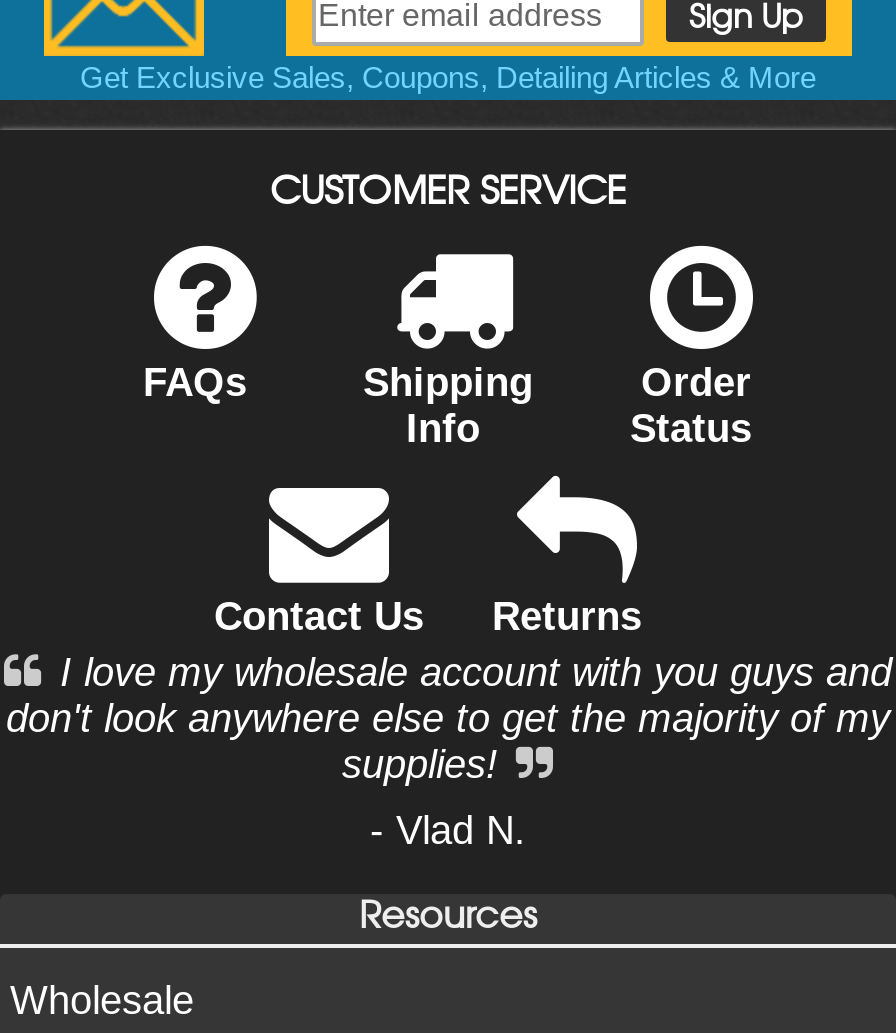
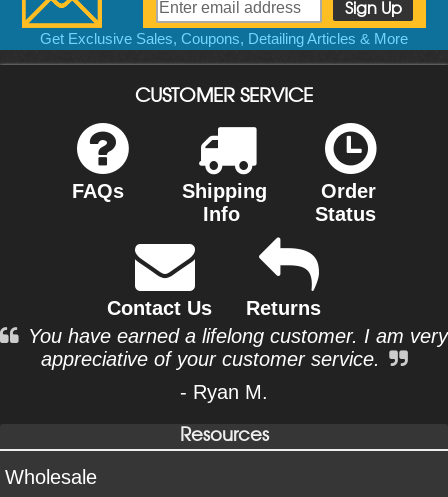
[6,650,892,786] I love my wholesale account with you guys and | don't look anywhere else to get the majority of my | supplies! -> [28,325,448,370] You have earned a lifelong customer. I am very | appreciative of your customer service.
[370,808,526,852] - Vlad N. -> [180,381,268,403] - Ryan M.

